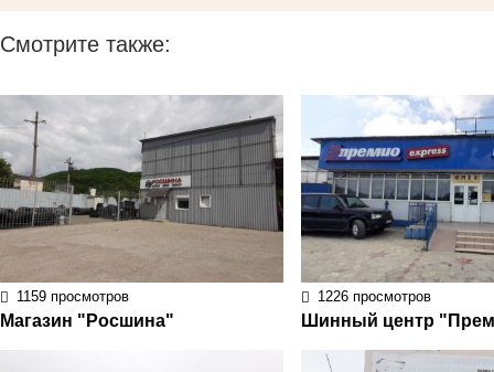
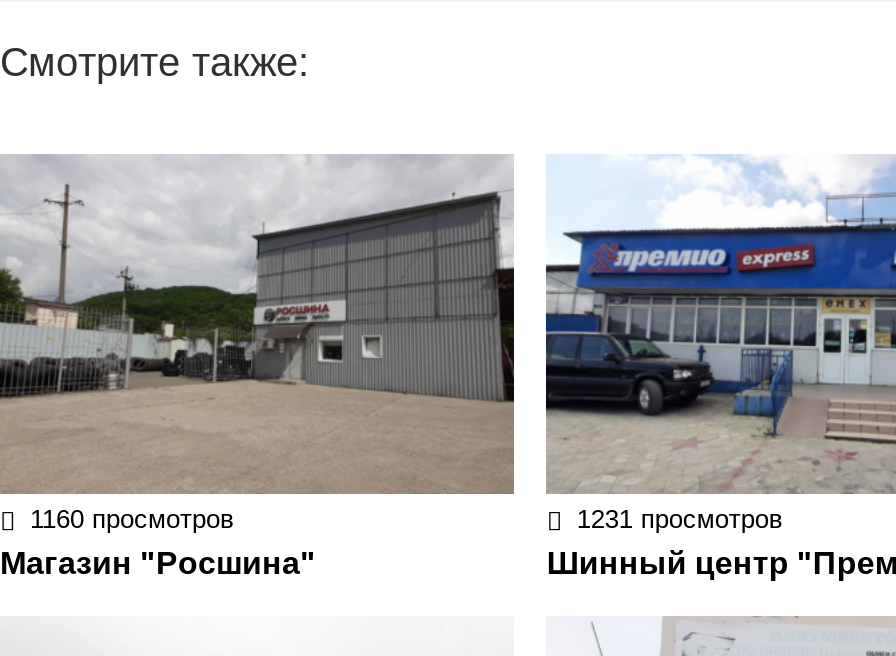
[12,289,129,305] 1159 просмотров -> [22,505,234,535] 1160 просмотров
[313,289,431,305] 1226 просмотров -> [569,505,783,535] 1231 просмотров

